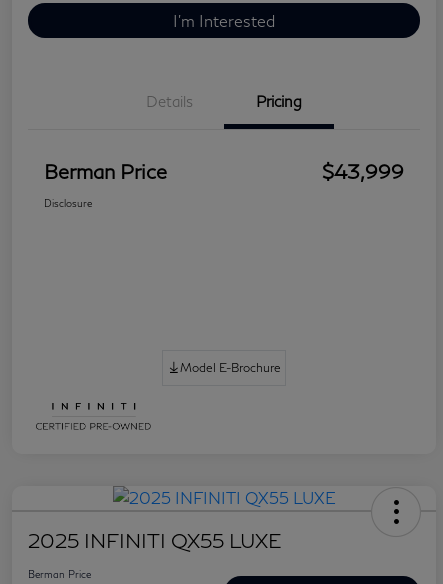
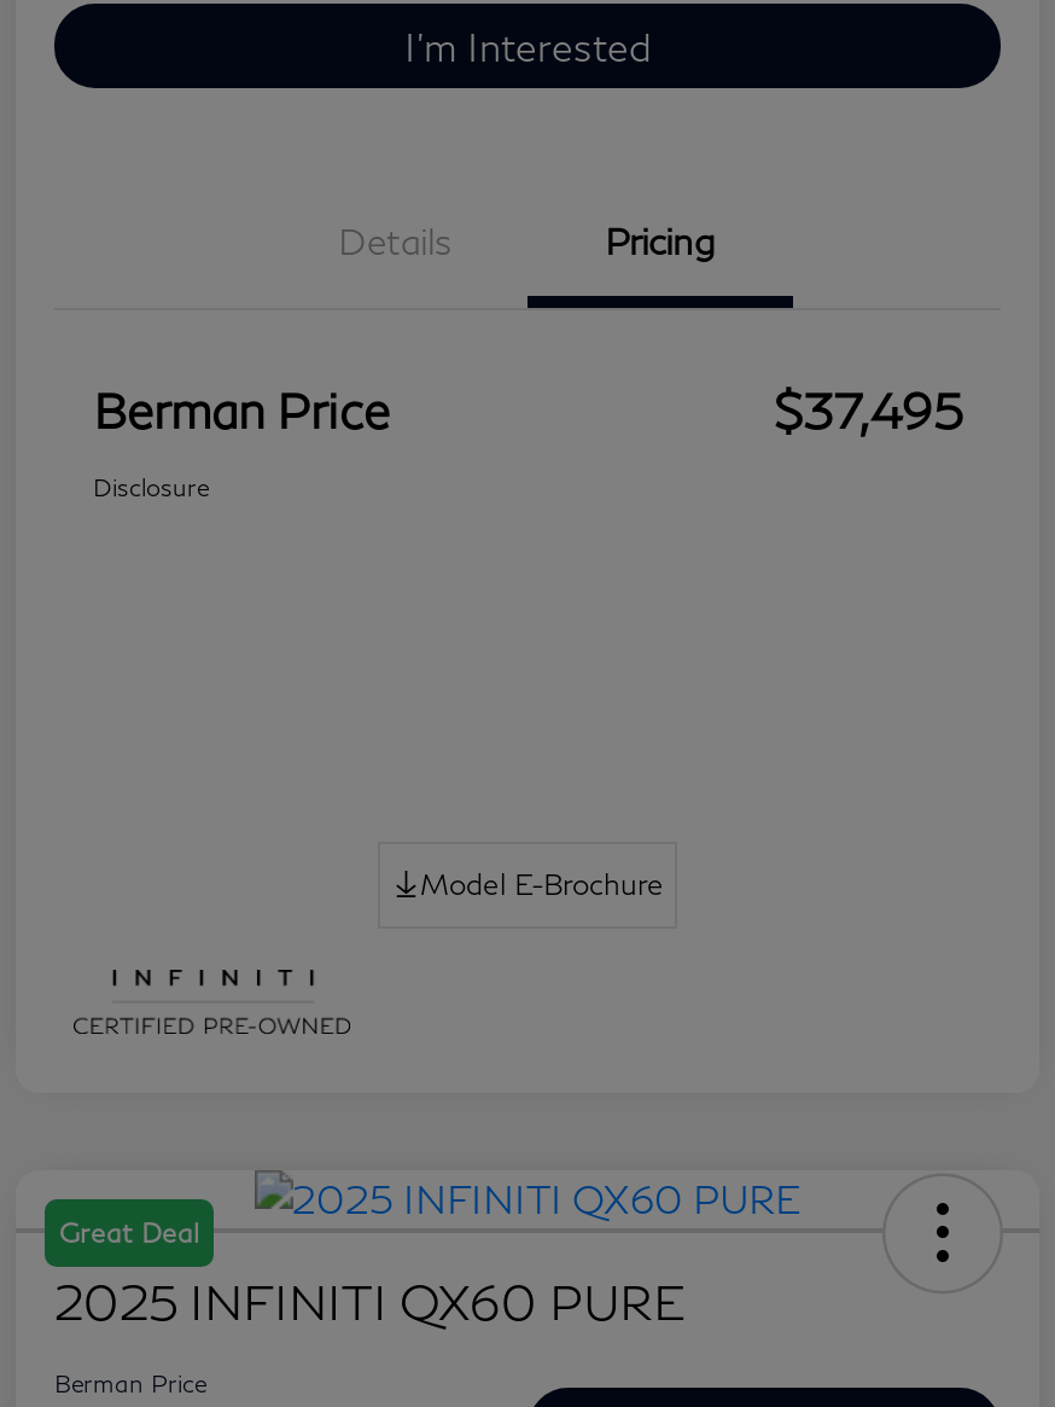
[322,159,404,183] $43,999 -> [774,380,962,438] $37,495
[28,528,281,552] 2025 INFINITI QX55 LUXE -> [54,1217,684,1330] Great Deal | 2025 INFINITI QX60 PURE

